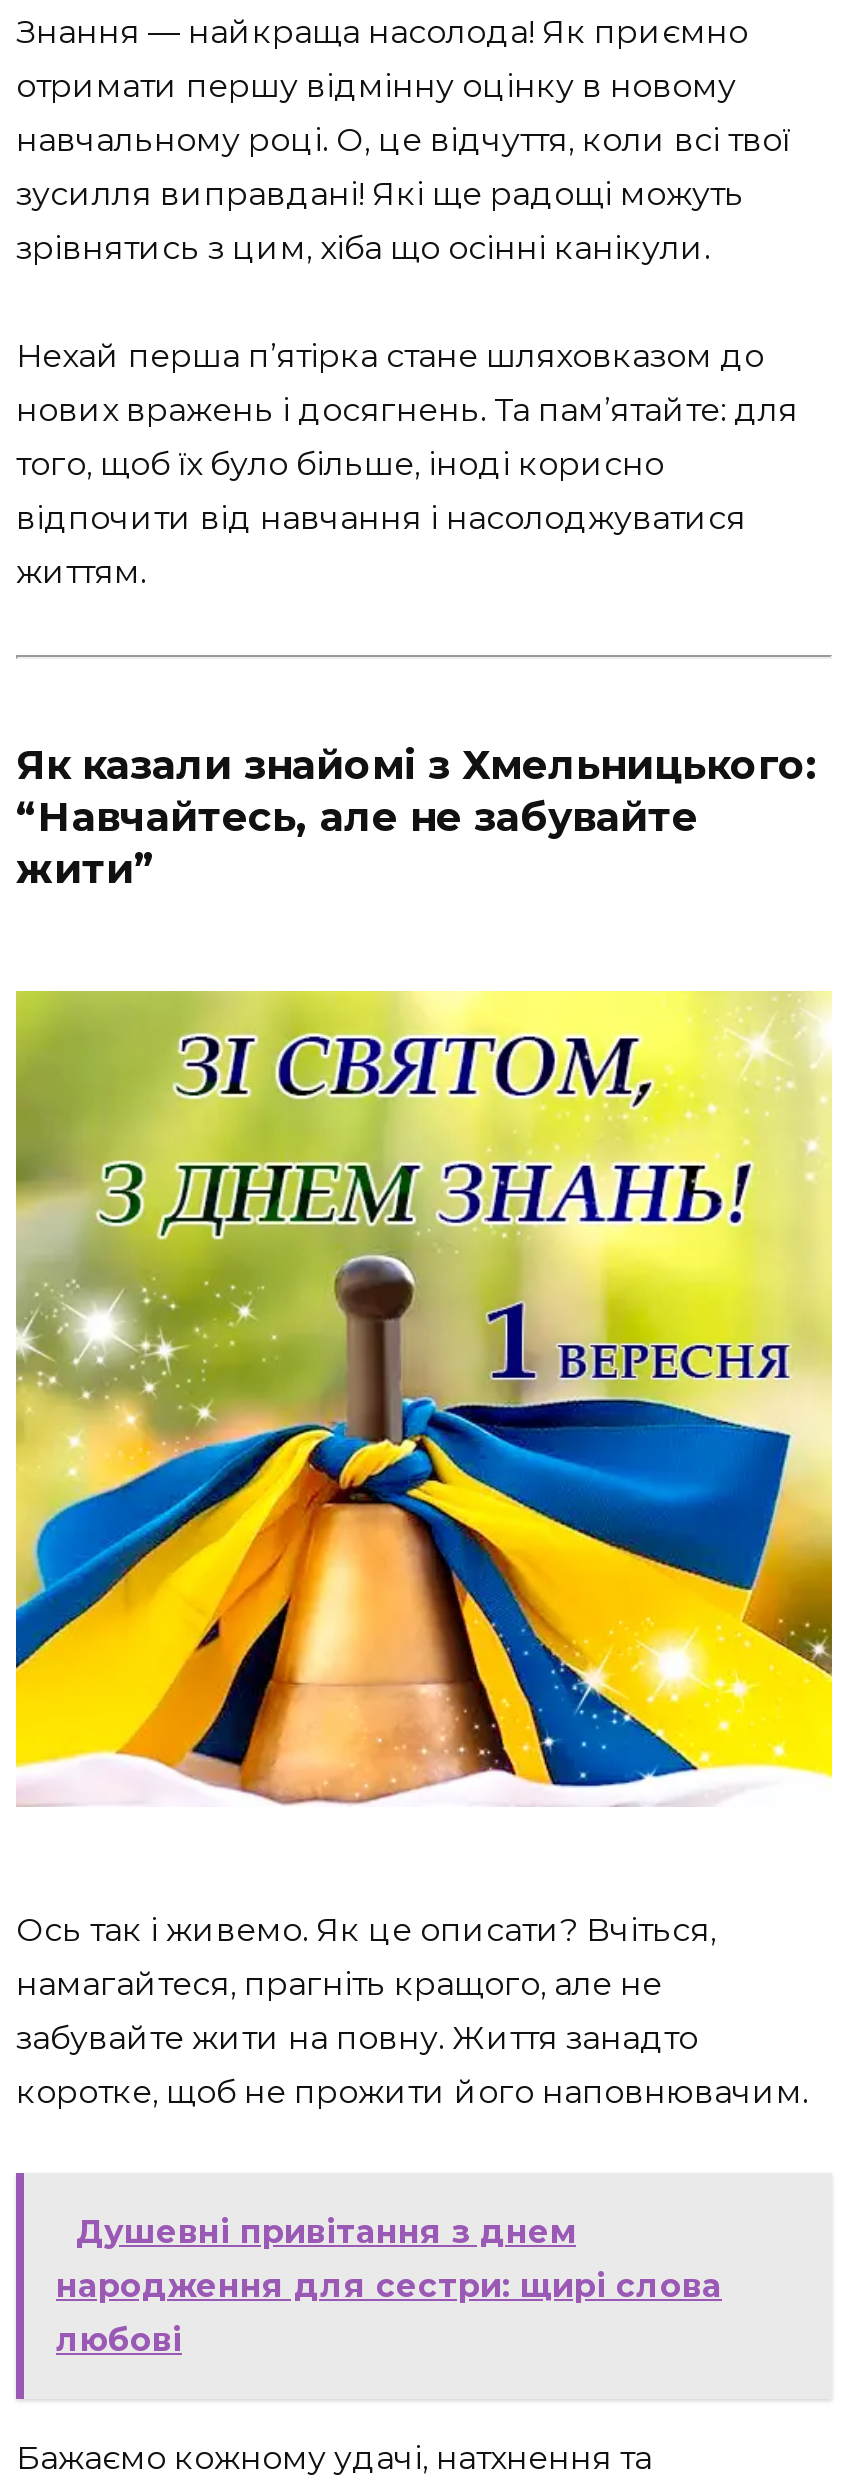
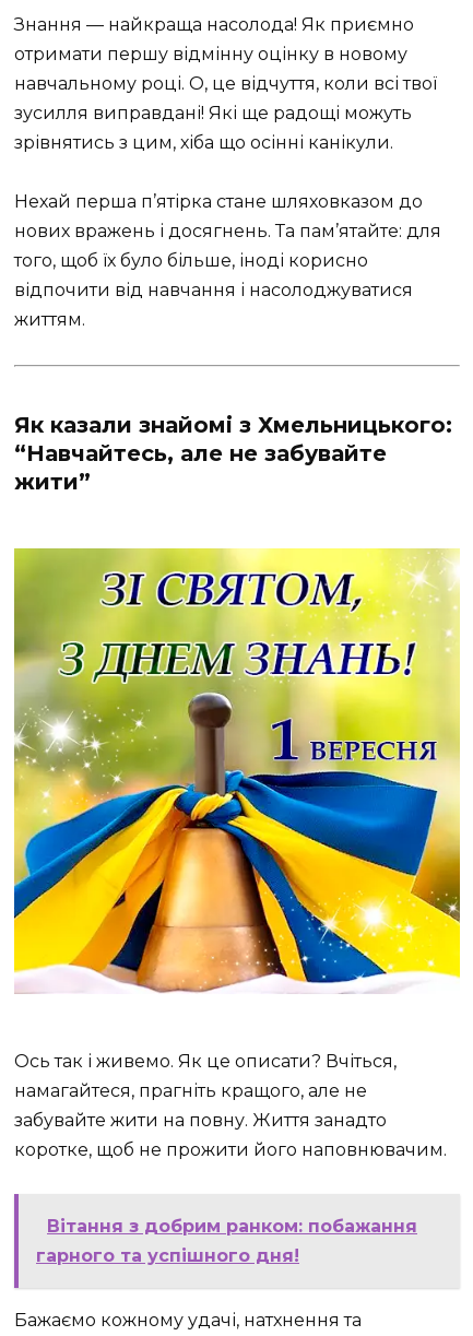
[56,2213,722,2359] Душевні привітання з днем | народження для сестри: щирі слова | любові -> [36,1216,417,1266] Вітання з добрим ранком: побажання | гарного та успішного дня!

